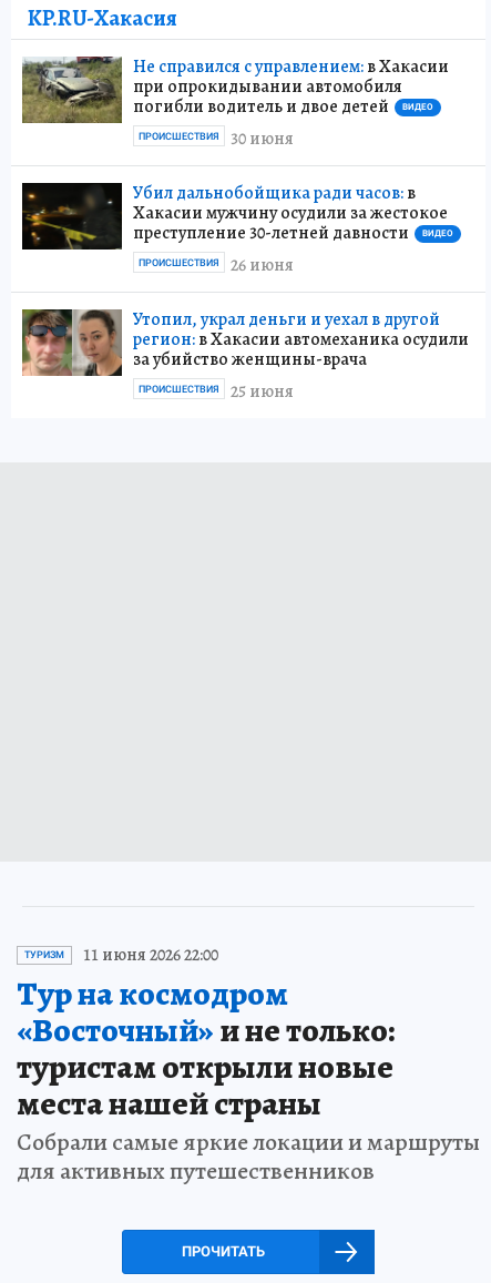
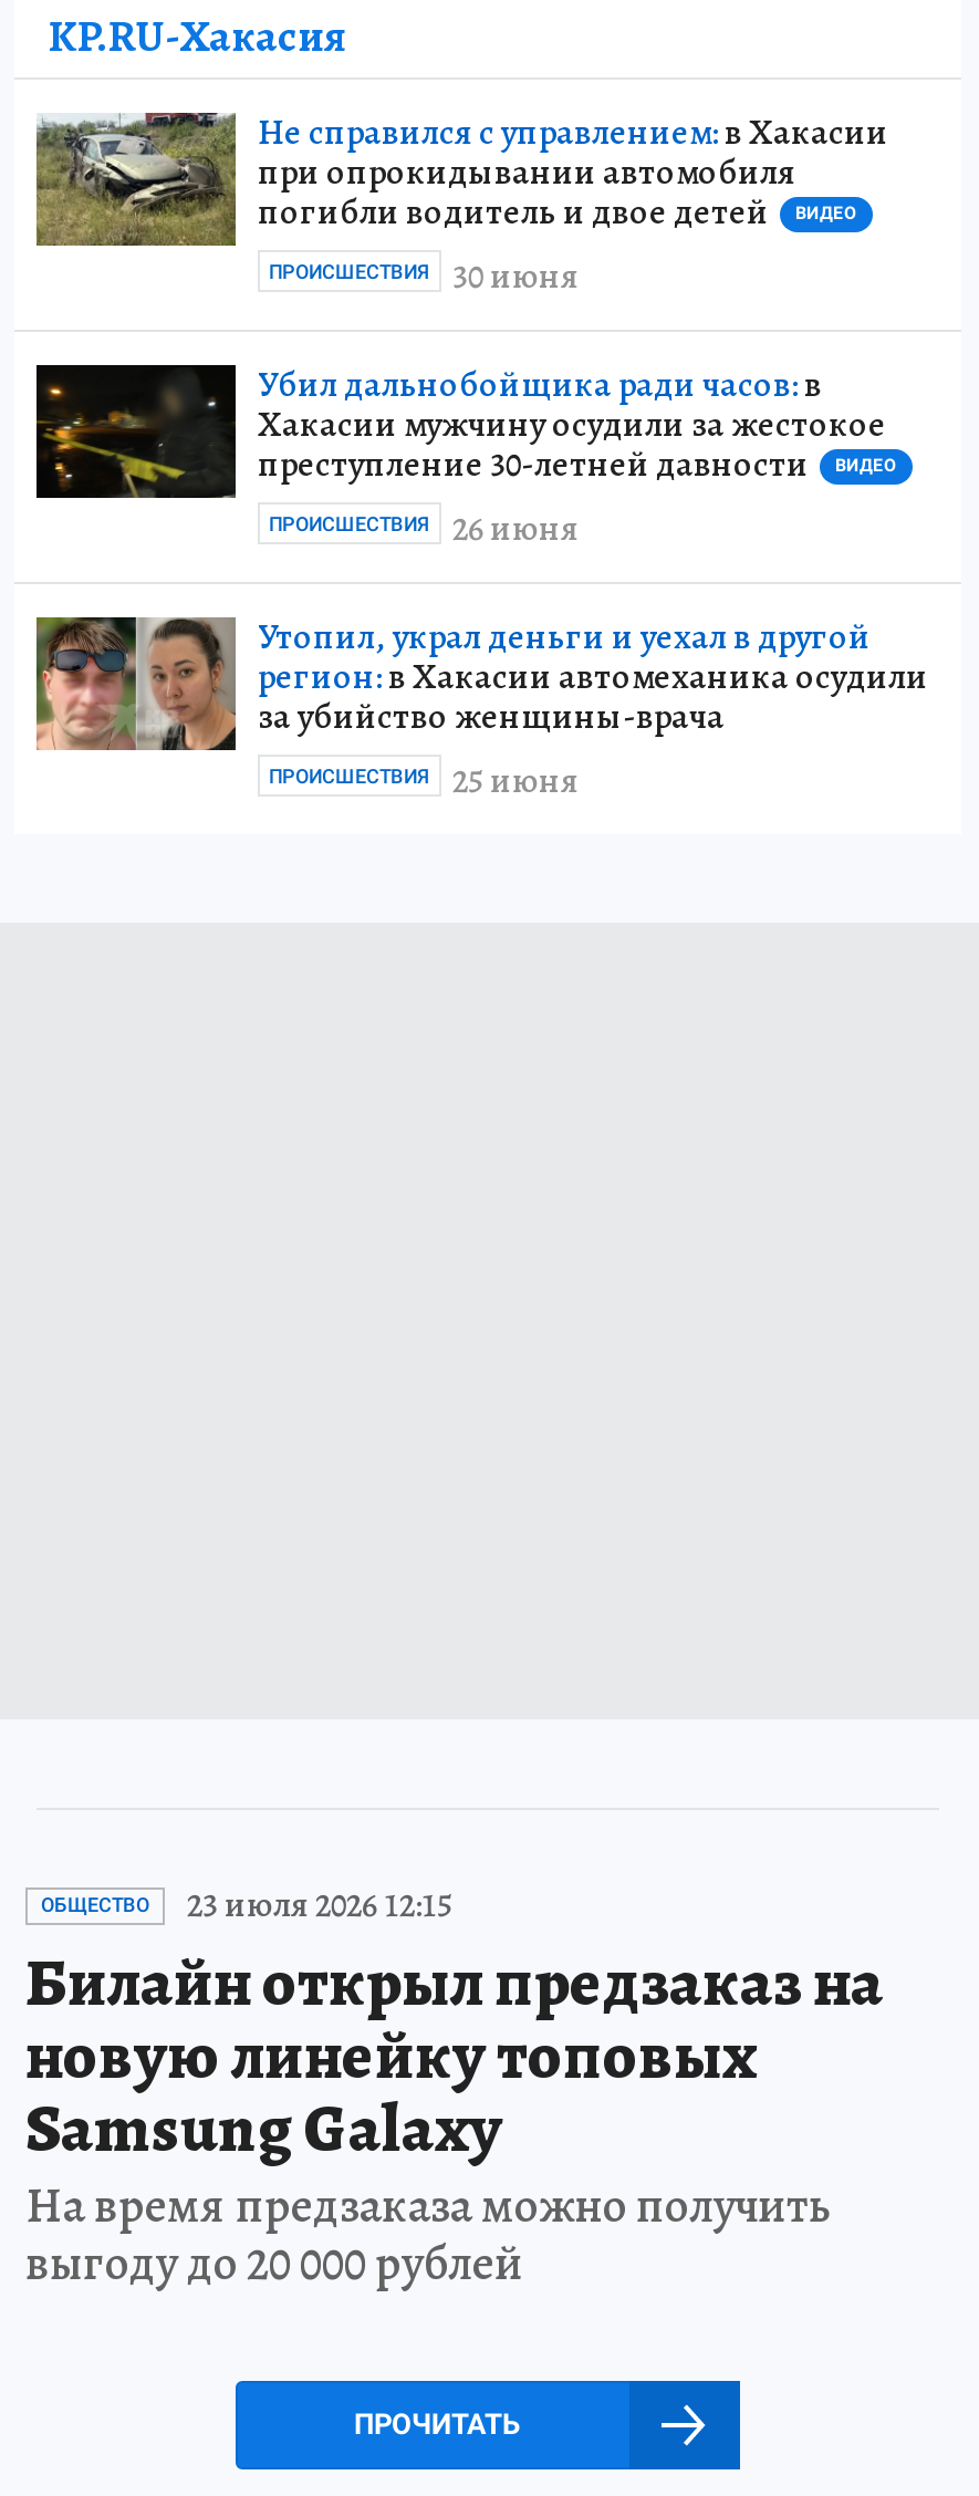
[17,943,480,1188] ТУРИЗМ | 11 июня 2026 22:00 | Тур на космодром | «Восточный»и не только: | туристам открыли новые | места нашей страны | Собрали самые яркие локации и маршруты | для активных путешественников -> [25,1882,884,2298] ОБЩЕСТВО | 23 июля 2026 12:15 | Билайн открыл предзаказ на | новую линейку топовых | Samsung Galaxy | На время предзаказа можно получить | выгоду до 20 000 рублей

